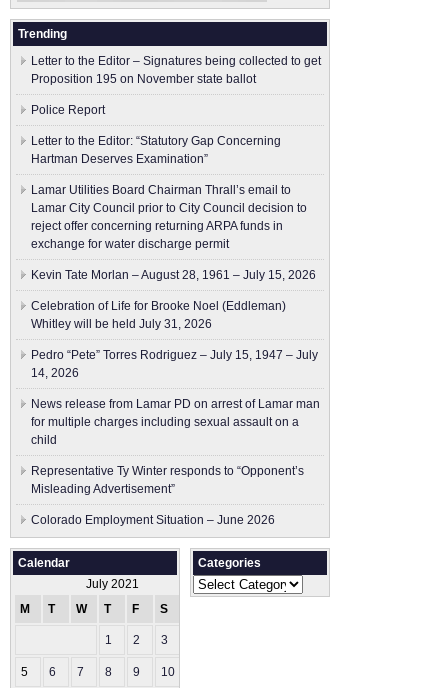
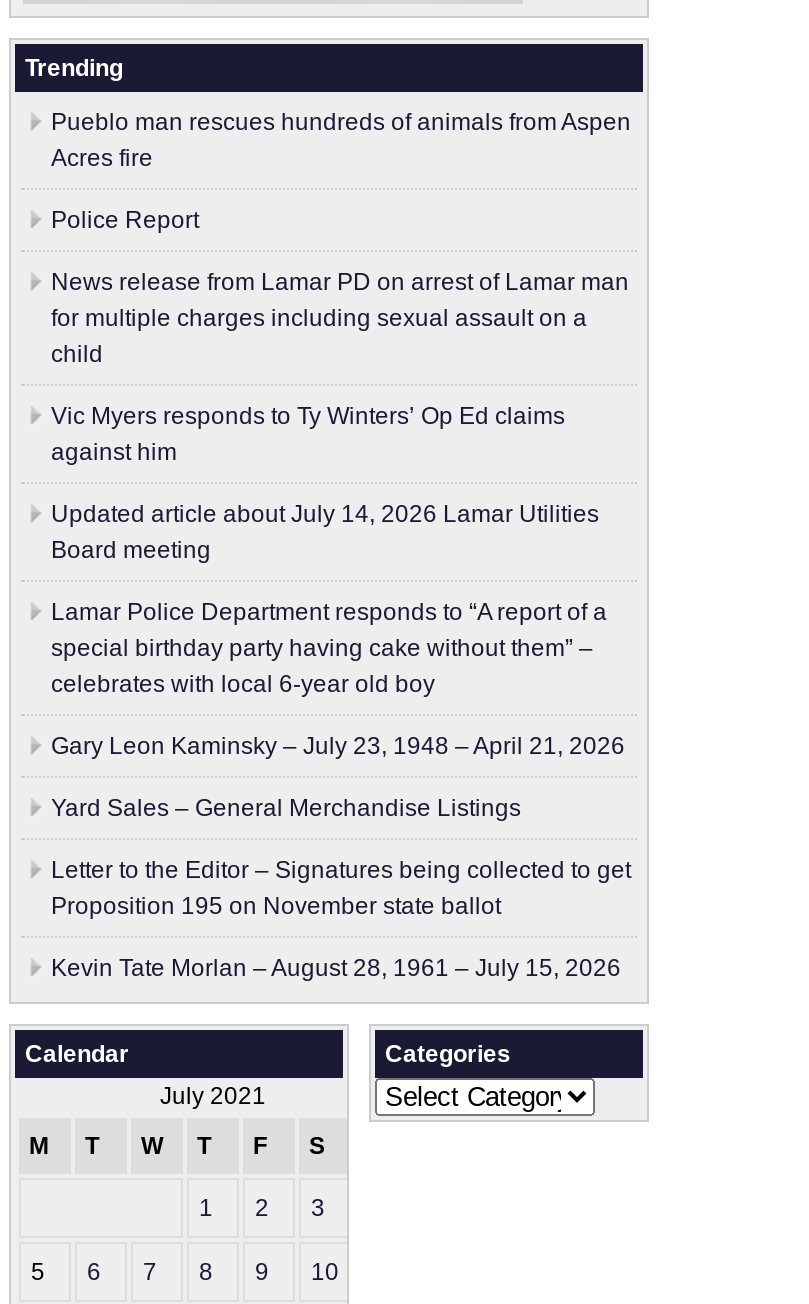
none -> [51,108,631,172] Pueblo man rescues hundreds of animals from Aspen | Acres fire
moved [31,54,321,86] -> [51,856,631,920]: Letter to the Editor – Signatures being collected to get | Proposition 195 on November state ballot
[31,134,318,380] Letter to the Editor: “Statutory Gap Concerning | Hartman Deserves Examination” | Lamar Utilities Board Chairman Thrall’s email to | Lamar City Council prior to City Council decision to | reject offer concerning returning ARPA funds in | exchange for water discharge permit | Celebration of Life for Brooke Noel (Eddleman) | Whitley will be held July 31, 2026 | Pedro “Pete” Torres Rodriguez – July 15, 1947 – July | 14, 2026 -> none
moved [31,268,316,282] -> [51,954,621,982]: Kevin Tate Morlan – August 28, 1961 – July 15, 2026
moved [31,397,320,447] -> [51,268,629,368]: News release from Lamar PD on arrest of Lamar man | for multiple charges including sexual assault on a | child
[31,464,304,527] Representative Ty Winter responds to “Opponent’s | Misleading Advertisement” | Colorado Employment Situation – June 2026 -> [51,402,625,822] Vic Myers responds to Ty Winters’ Op Ed claims | against him | Updated article about July 14, 2026 Lamar Utilities | Board meeting | Lamar Police Department responds to “A report of a | special birthday party having cake without them” – | celebrates with local 6-year old boy | Gary Leon Kaminsky – July 23, 1948 – April 21, 2026 | Yard Sales – General Merchandise Listings

